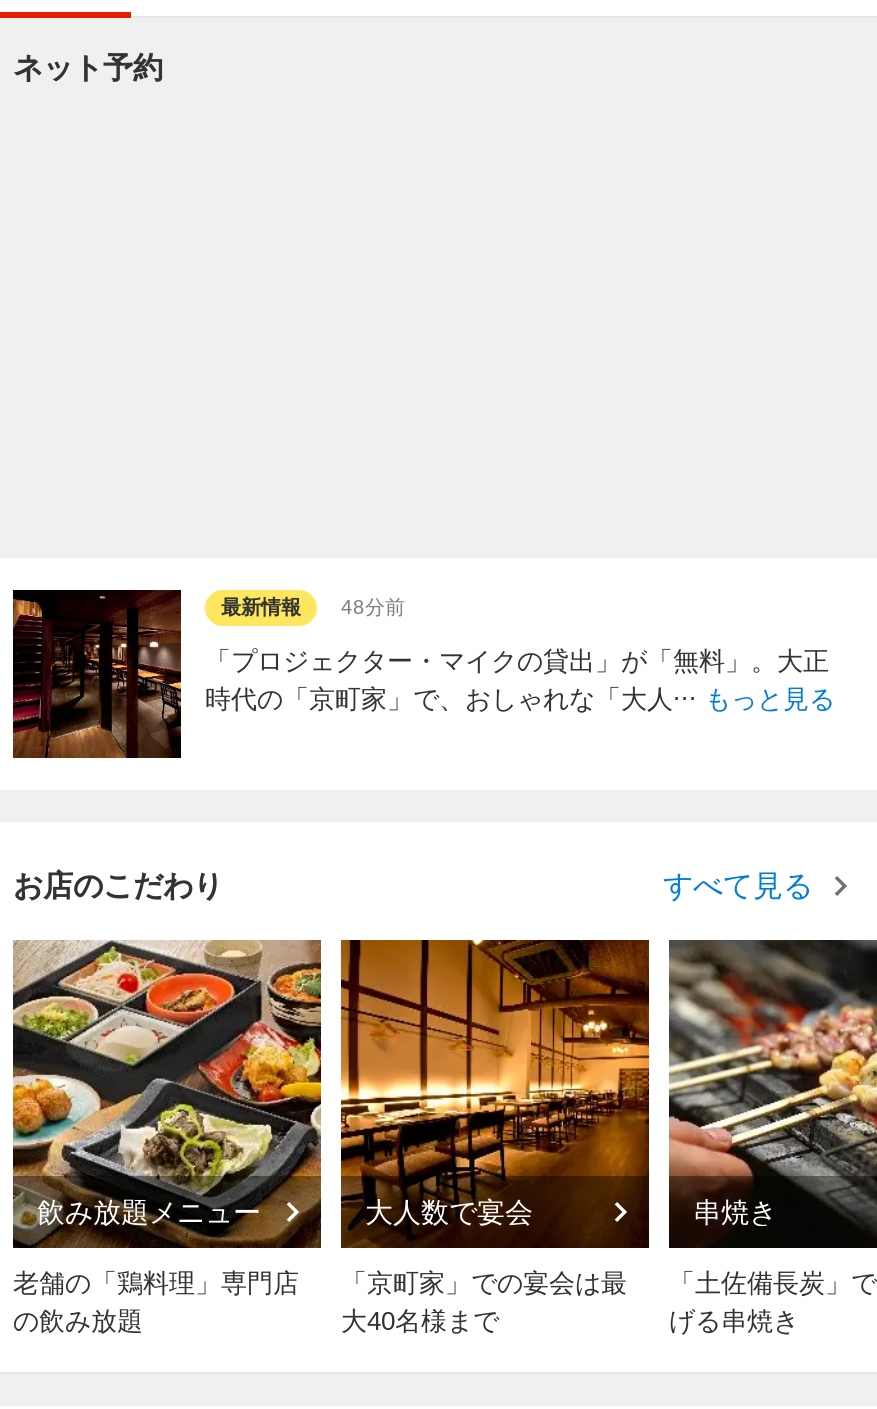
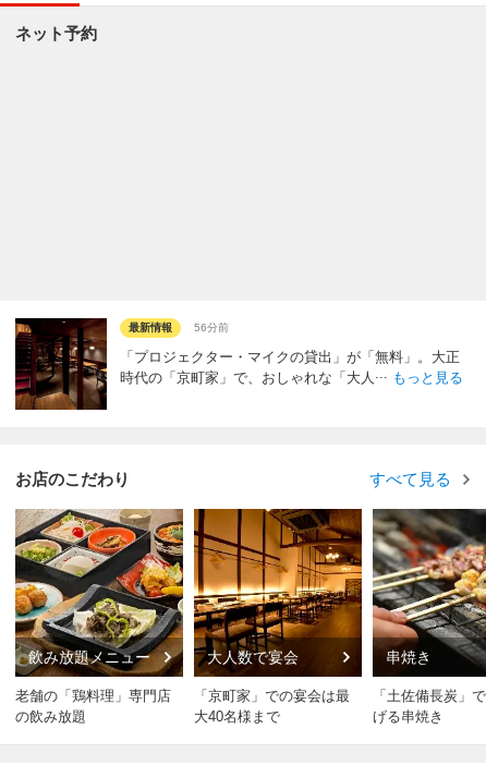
[221,596,405,618] 最新情報 48分前 -> [129,321,229,333] 最新情報 56分前

